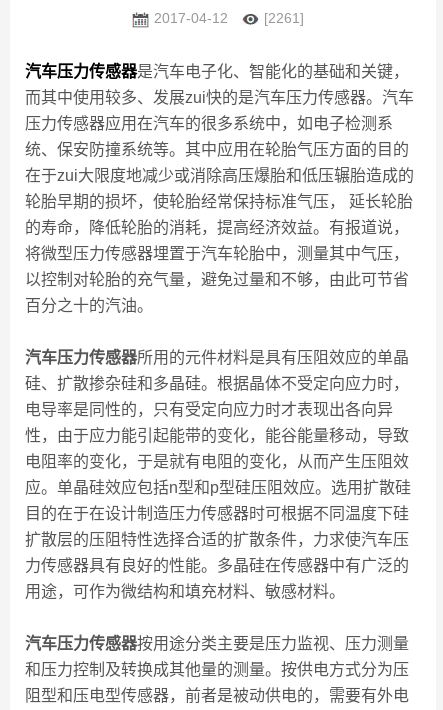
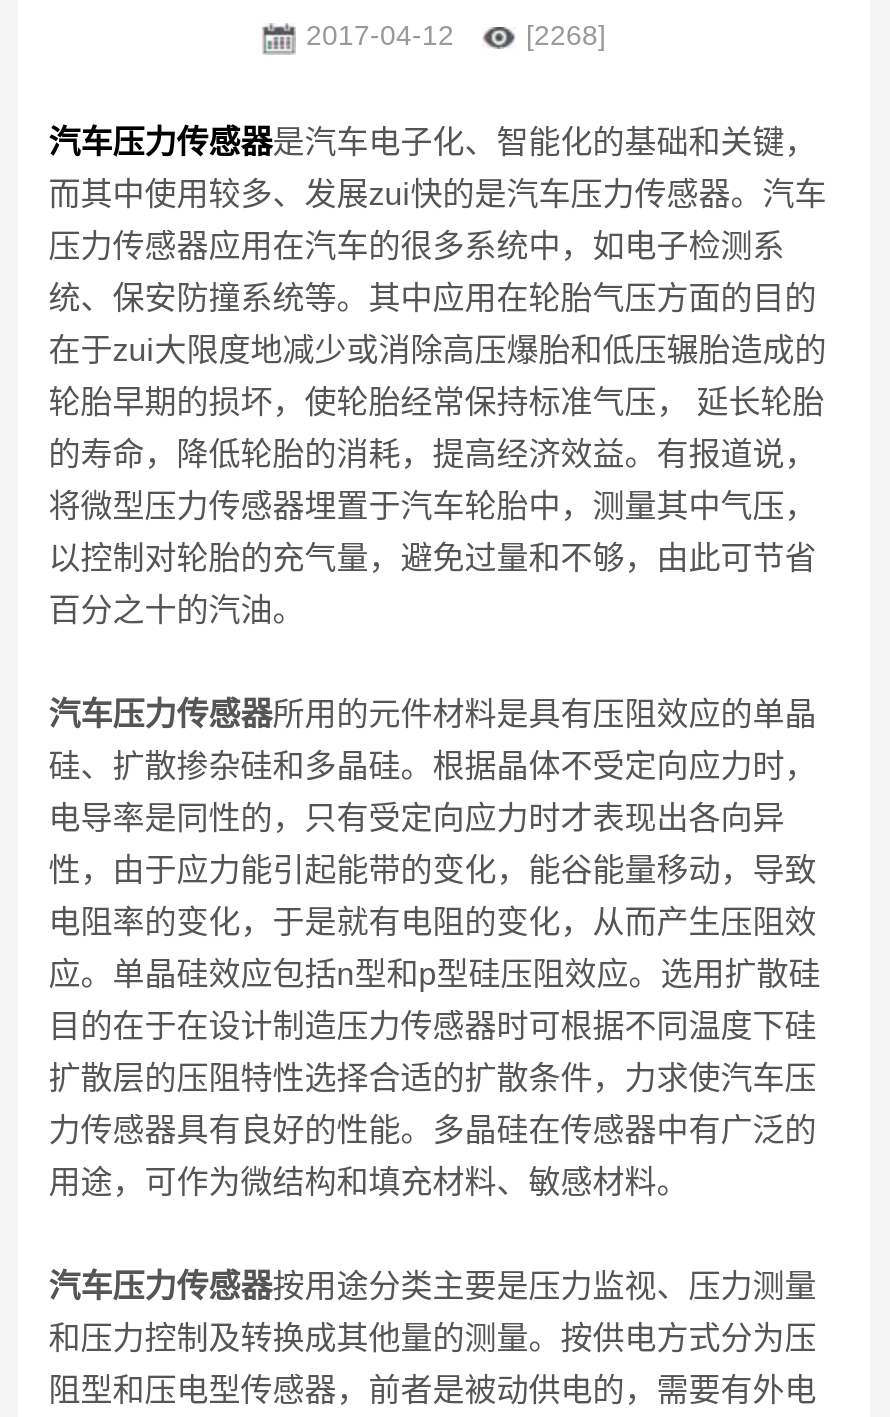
[264,10,304,26] [2261] -> [526,19,606,51] [2268]

